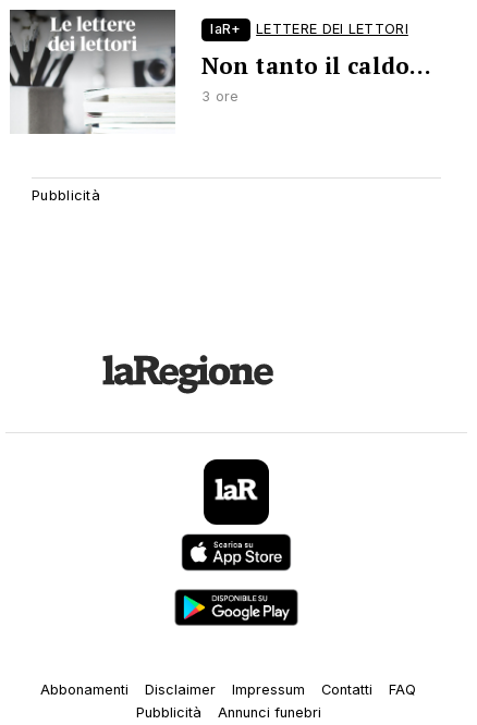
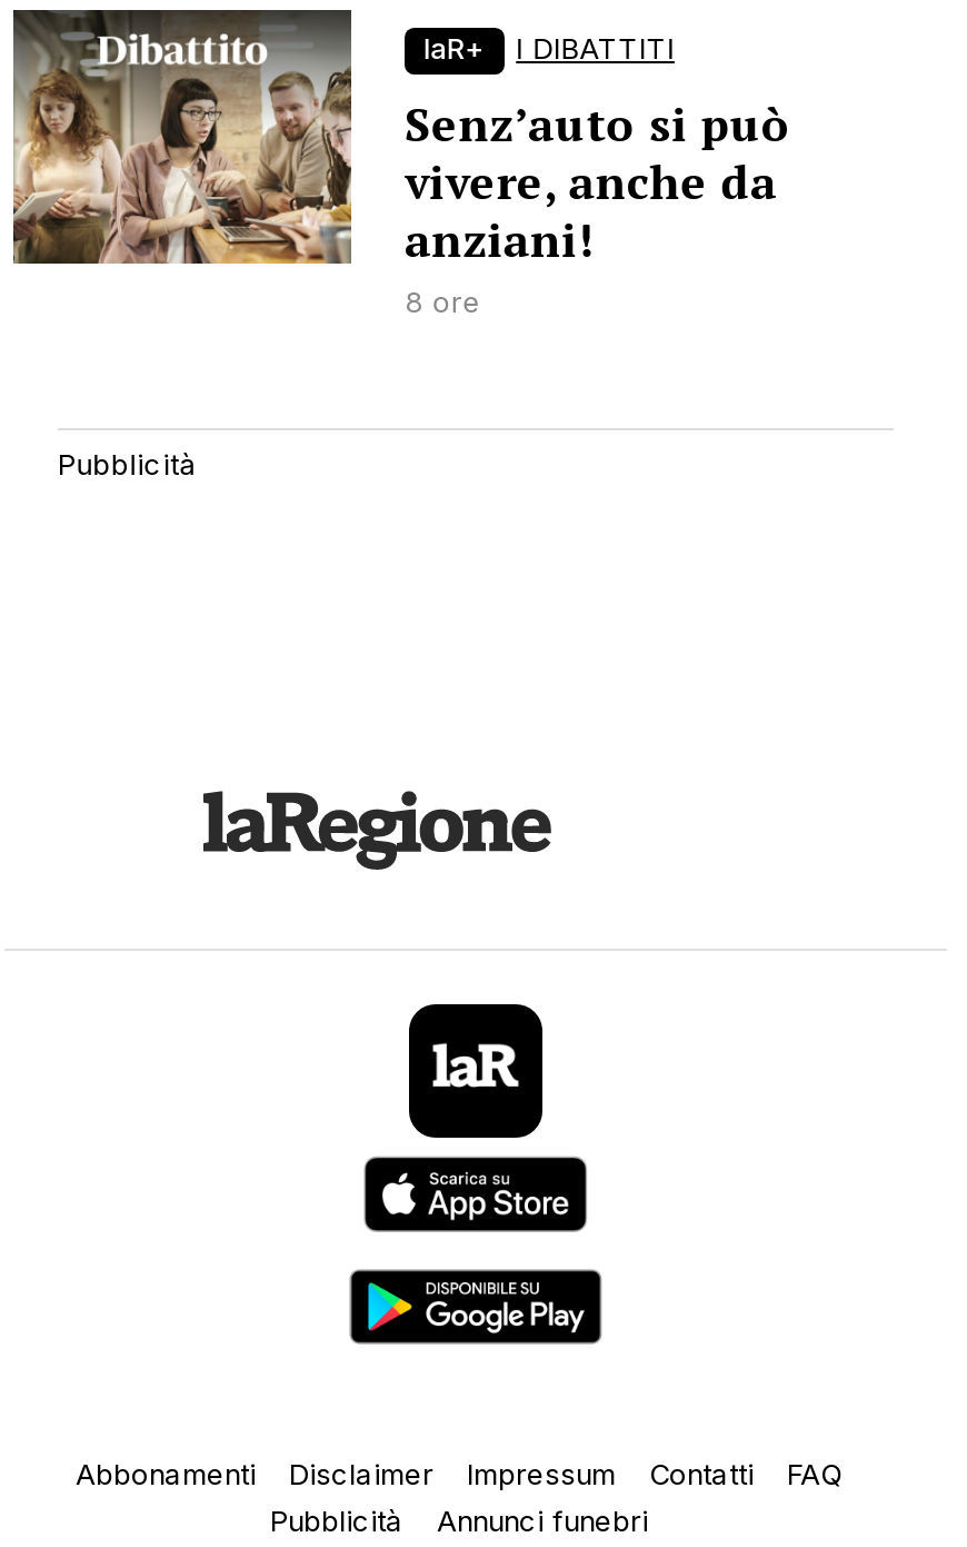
[10,10,431,134] [image] | LETTERE DEI LETTORI | Non tanto il caldo… | 3 ore -> [13,10,790,320] [image] | I DIBATTITI | Senz’auto si può | vivere, anche da | anziani! | 8 ore

